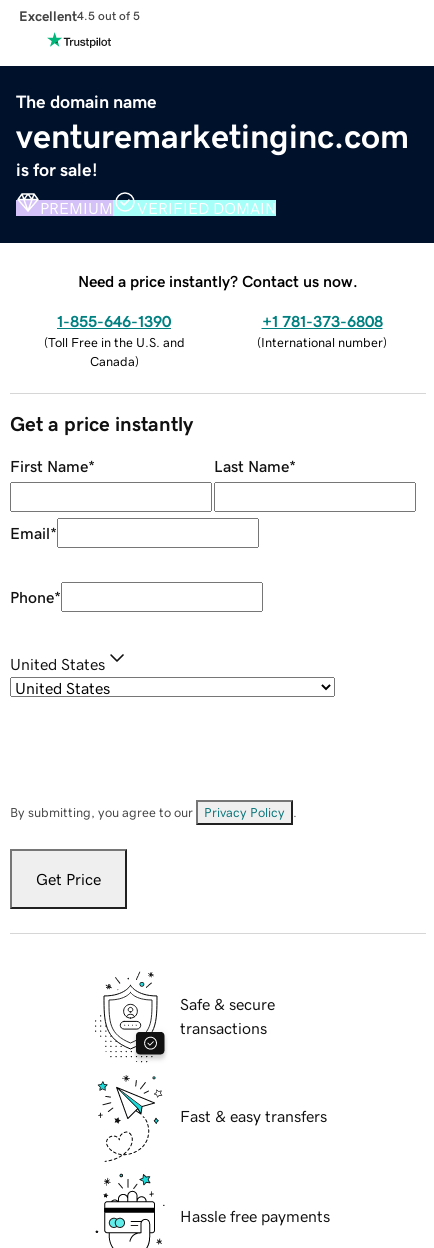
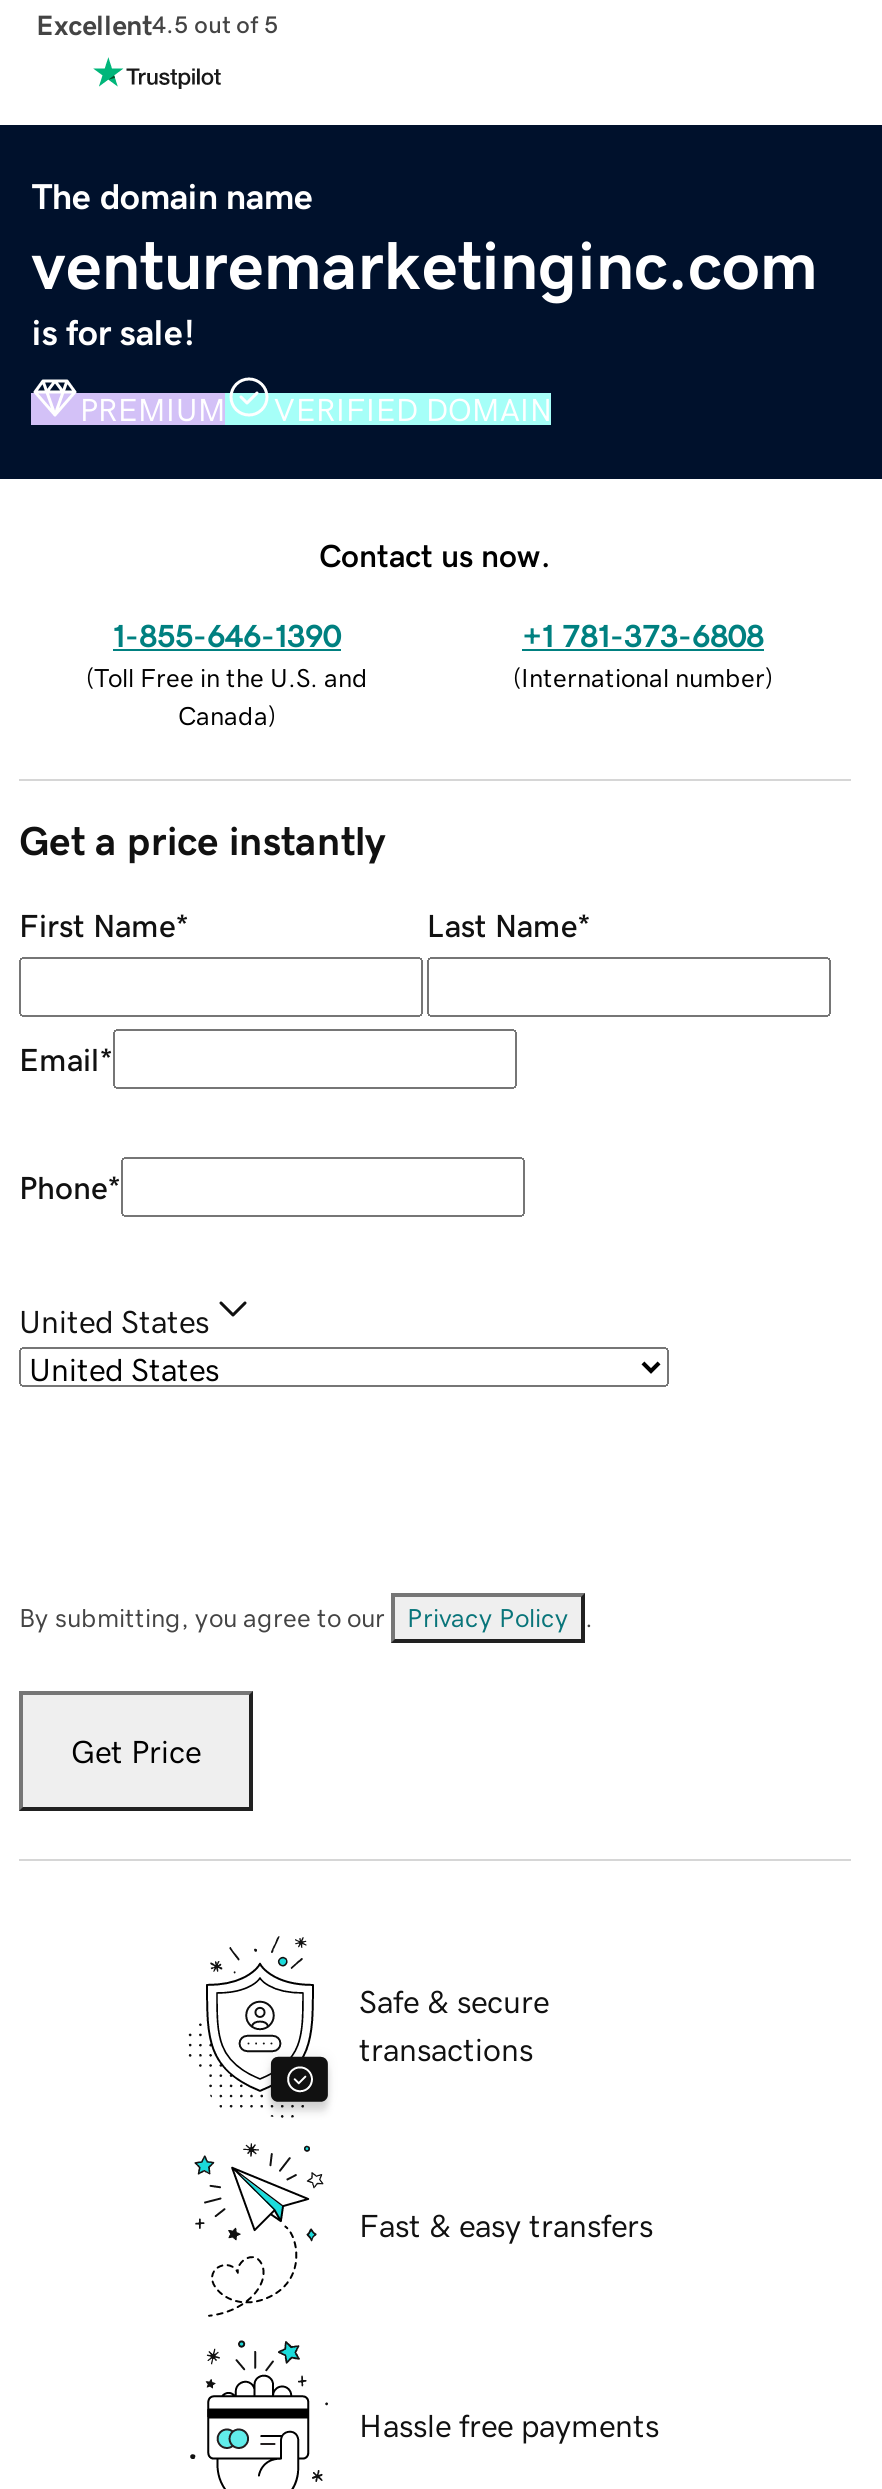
[78,273,358,289] Need a price instantly? Contact us now. -> [319,538,551,570] Contact us now.

